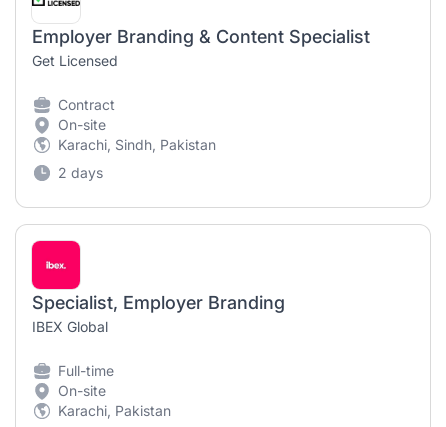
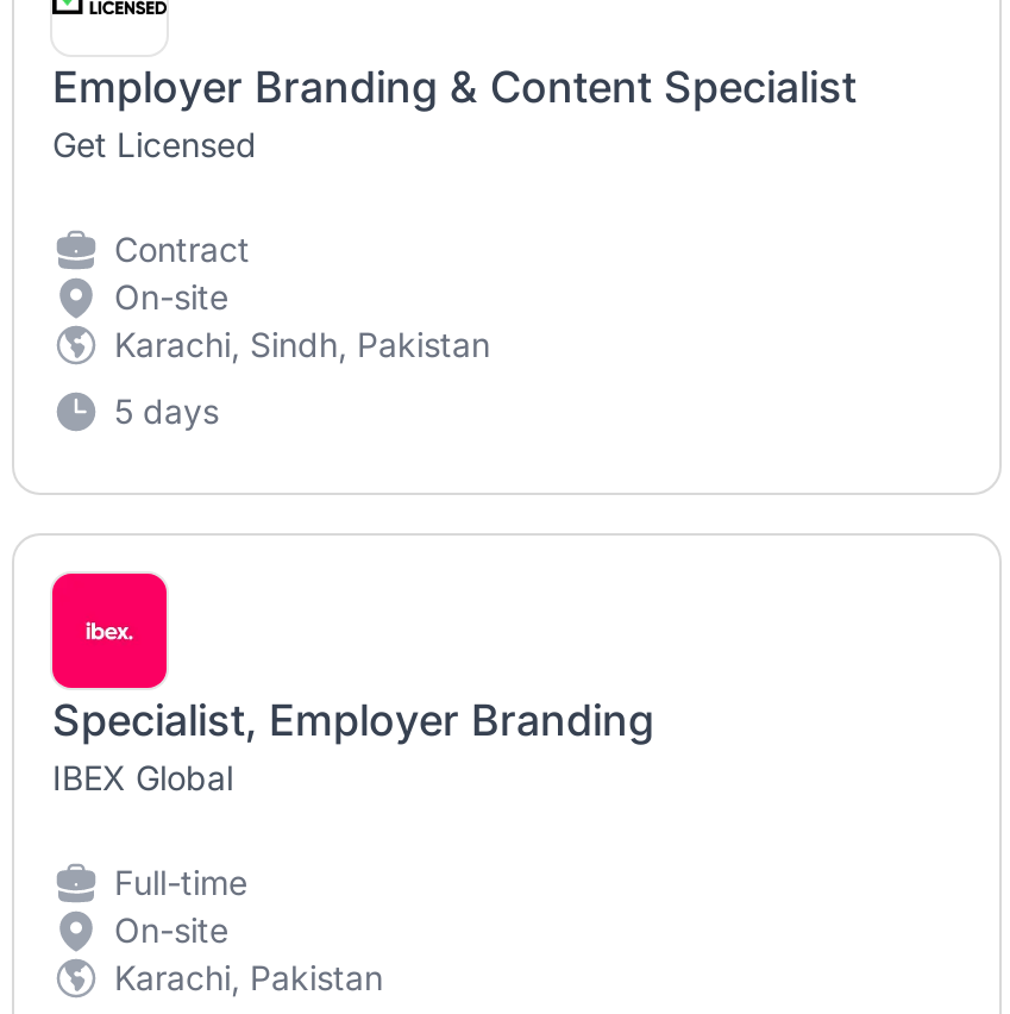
[58,164,103,181] 2 days -> [114,391,219,432] 5 days

